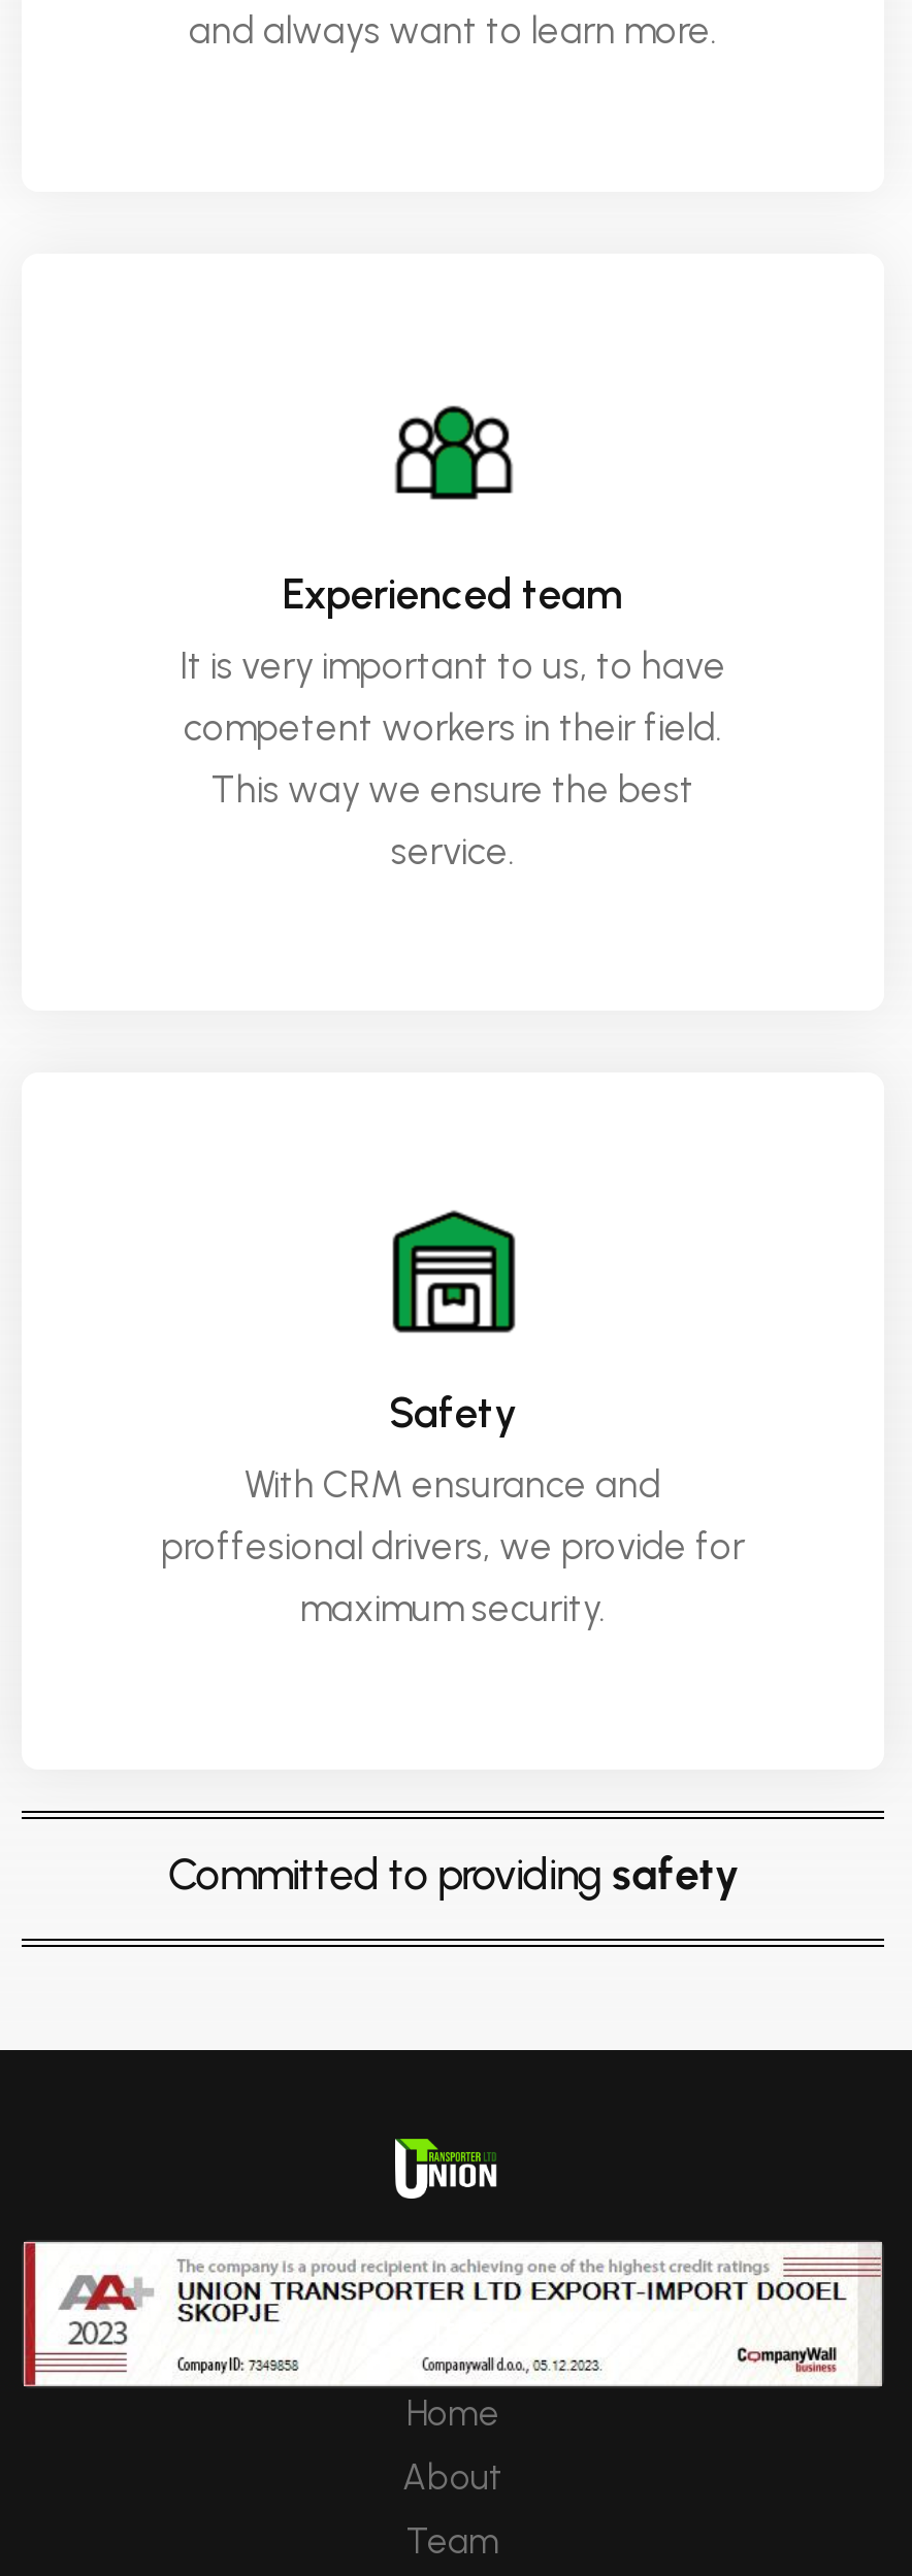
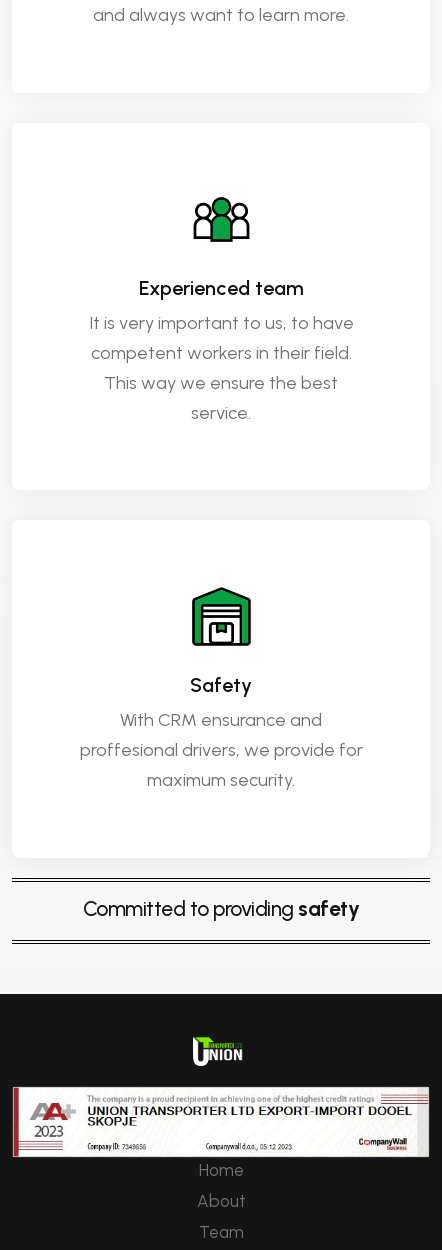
[157,1849,749,1901] Committed to providing s uppor t -> [83,896,359,921] Committed to providing safety

